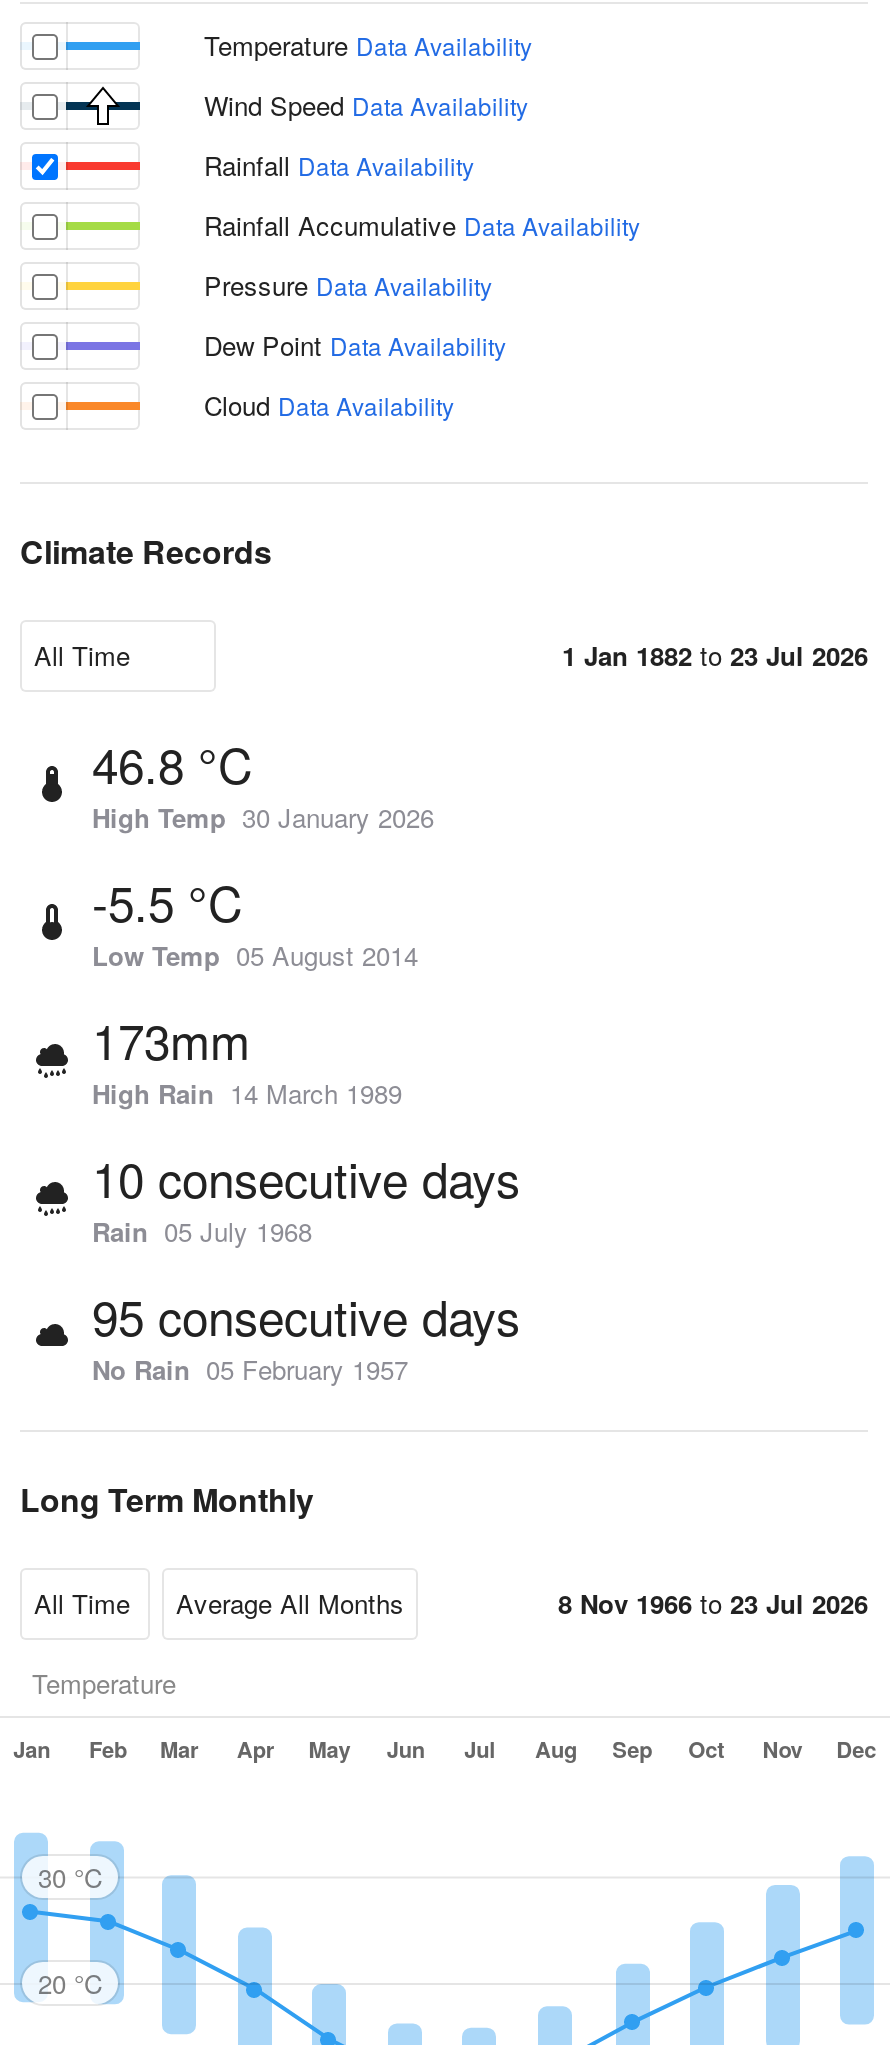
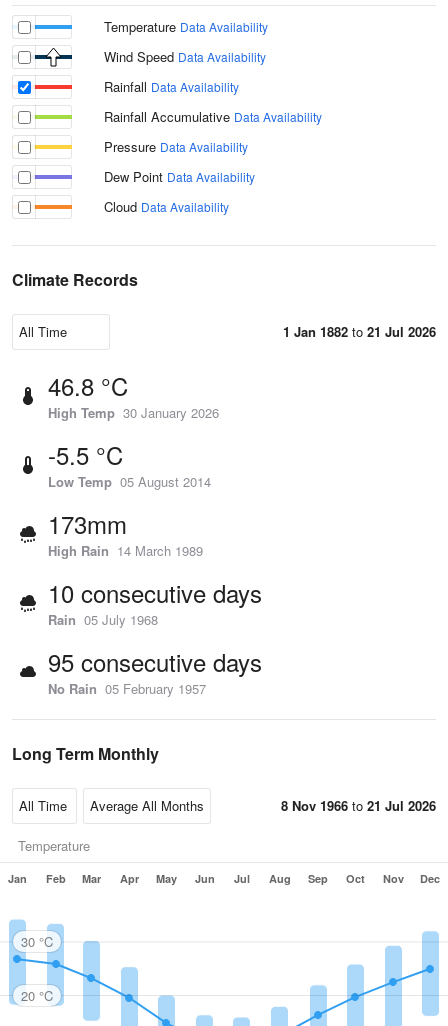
[562,636,868,674] 1 Jan 1882 to 23 Jul 2026 -> [283,322,436,341] 1 Jan 1882 to 21 Jul 2026
[558,1584,868,1622] 8 Nov 1966 to 23 Jul 2026 -> [281,796,436,815] 8 Nov 1966 to 21 Jul 2026

